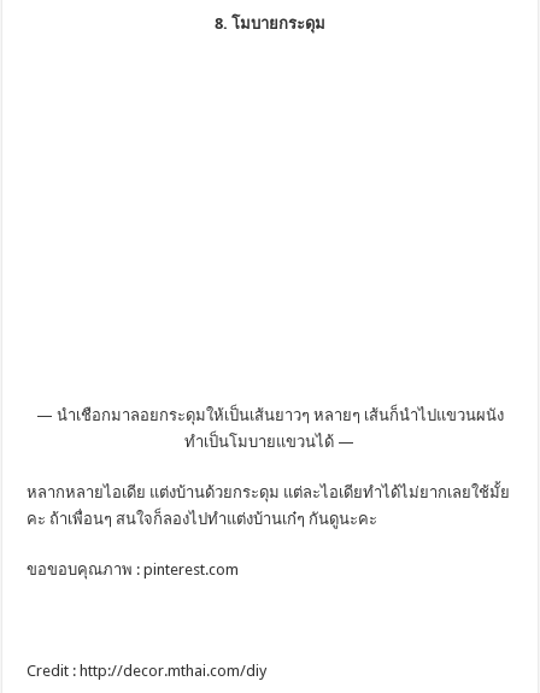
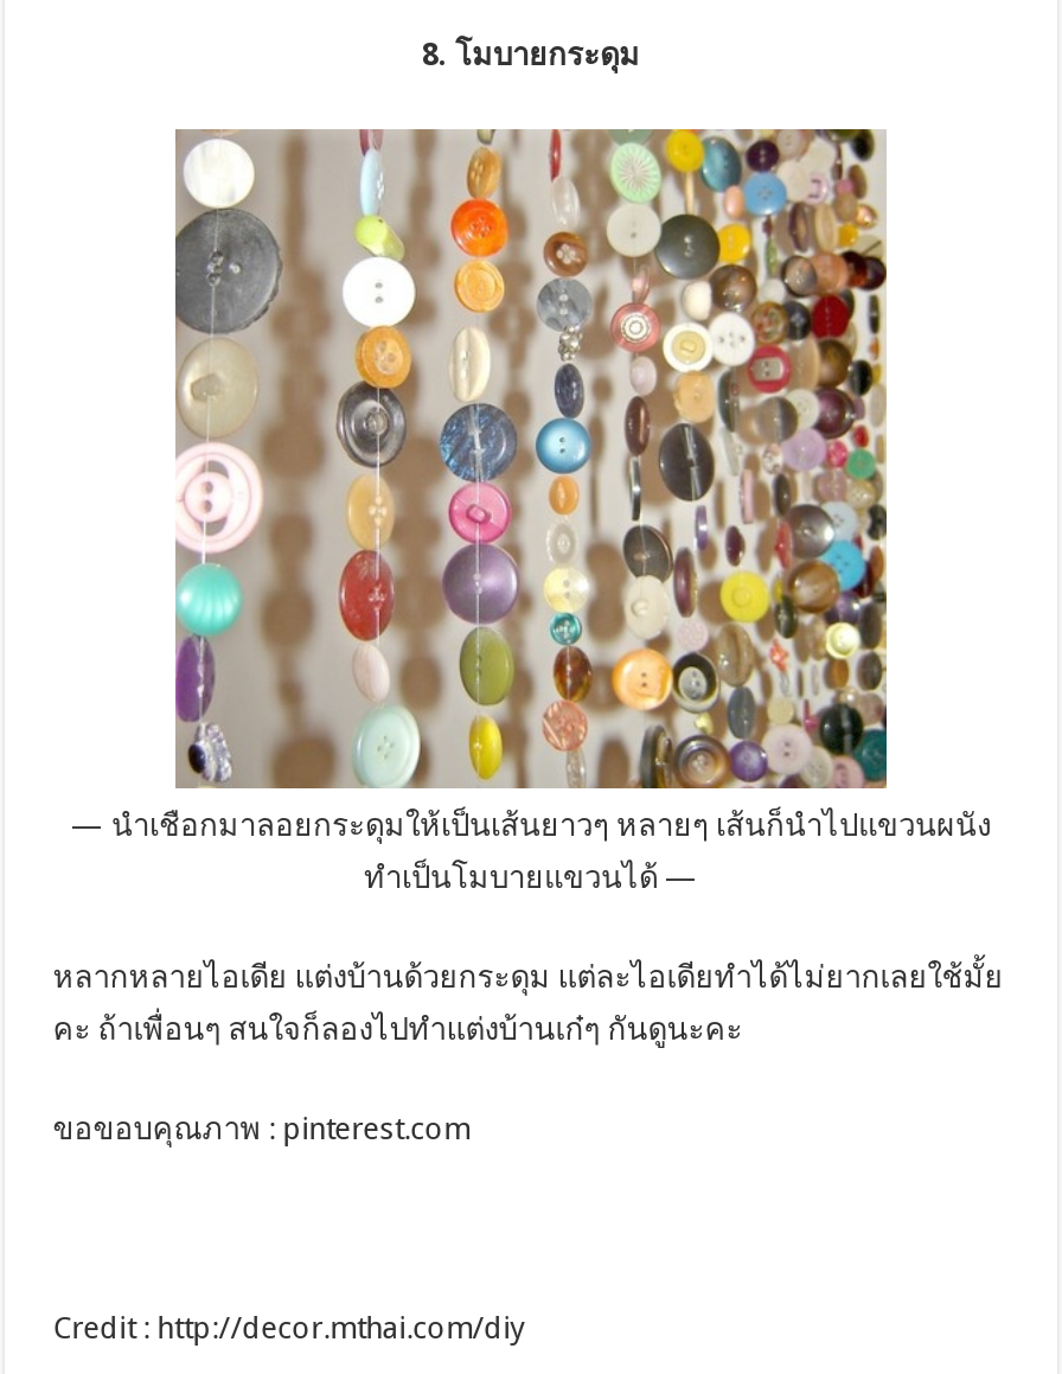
none -> [173,126,889,792] [image]

